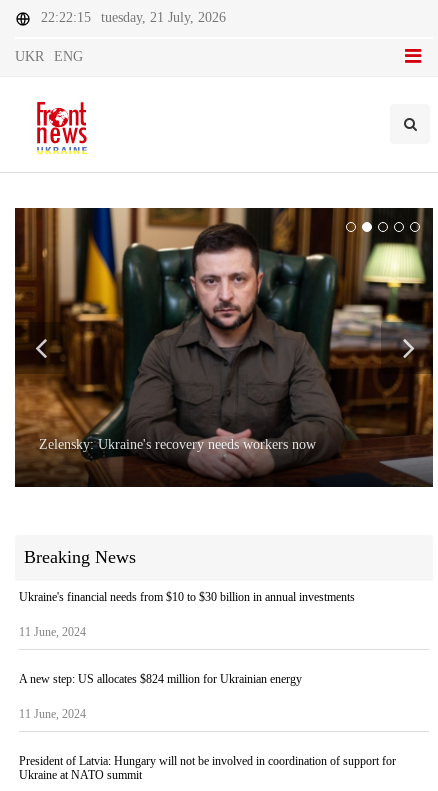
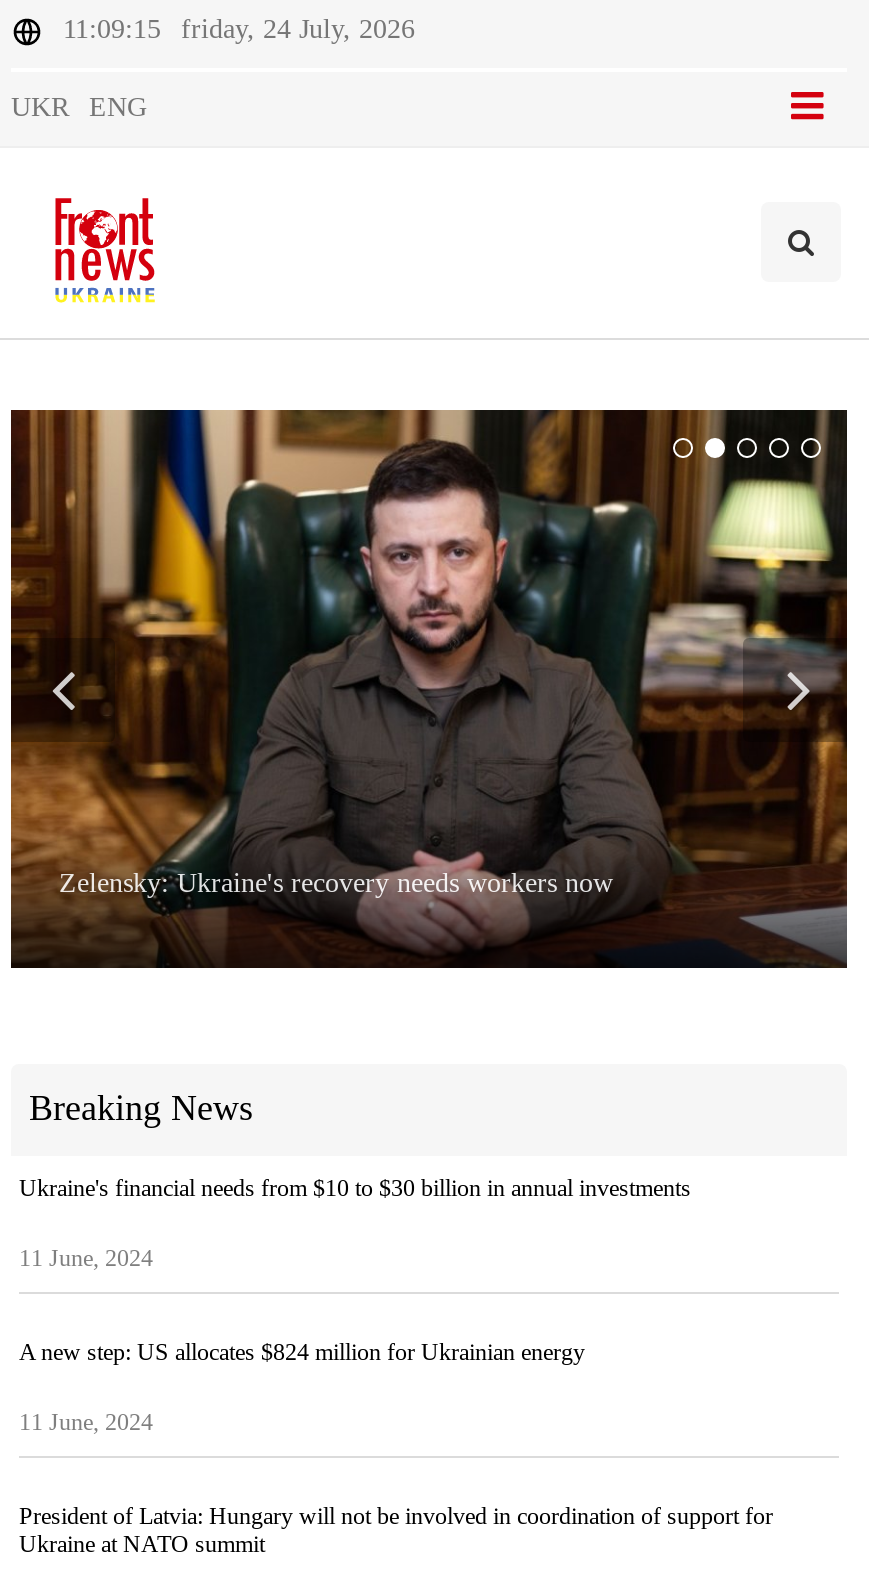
[41,10,91,25] 22:22:15 -> [63,14,161,44] 11:09:15
[101,10,226,25] tuesday, 21 July, 2026 -> [181,14,415,44] friday, 24 July, 2026

